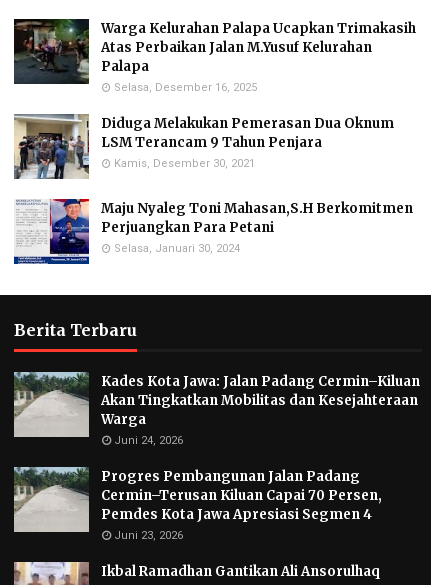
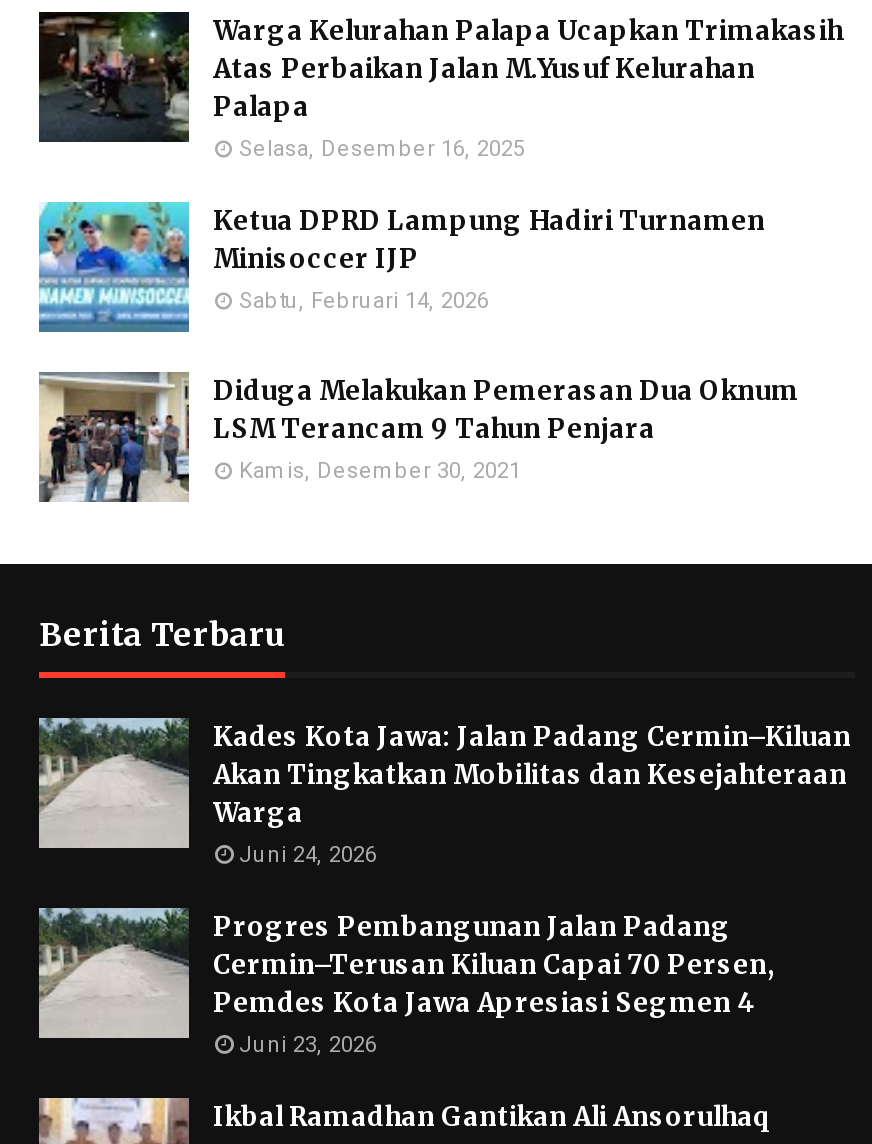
none -> [37,200,765,334] [image] | Ketua DPRD Lampung Hadiri Turnamen | Minisoccer IJP | Sabtu, Februari 14, 2026
moved [13,113,394,181] -> [37,370,799,506]: [image] | Diduga Melakukan Pemerasan Dua Oknum | LSM Terancam 9 Tahun Penjara | Kamis, Desember 30, 2021
[13,198,413,265] [image] | Maju Nyaleg Toni Mahasan,S.H Berkomitmen | Perjuangkan Para Petani | Selasa, Januari 30, 2024 -> none

